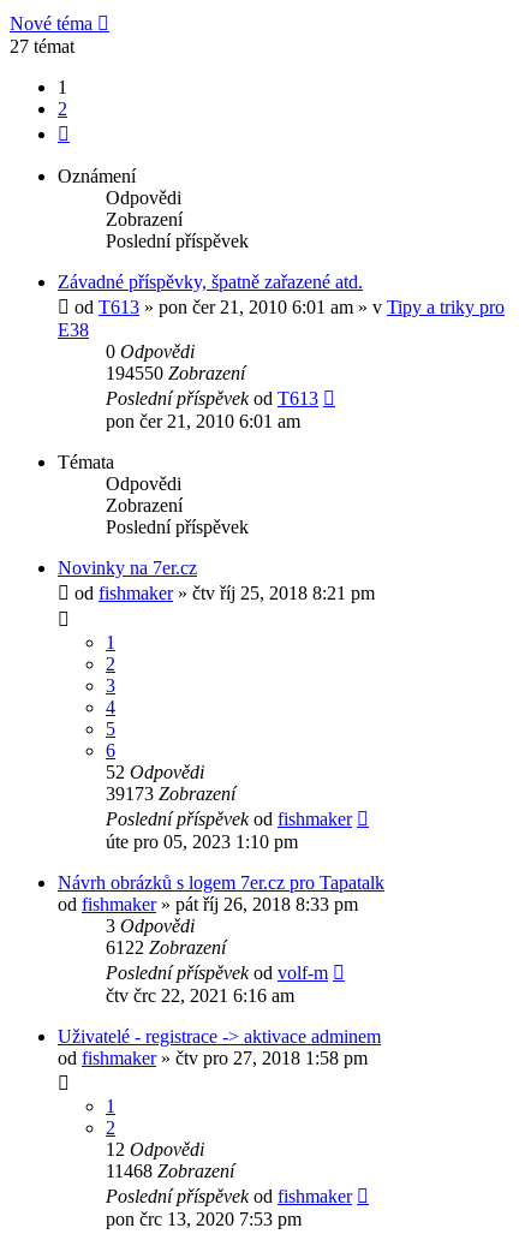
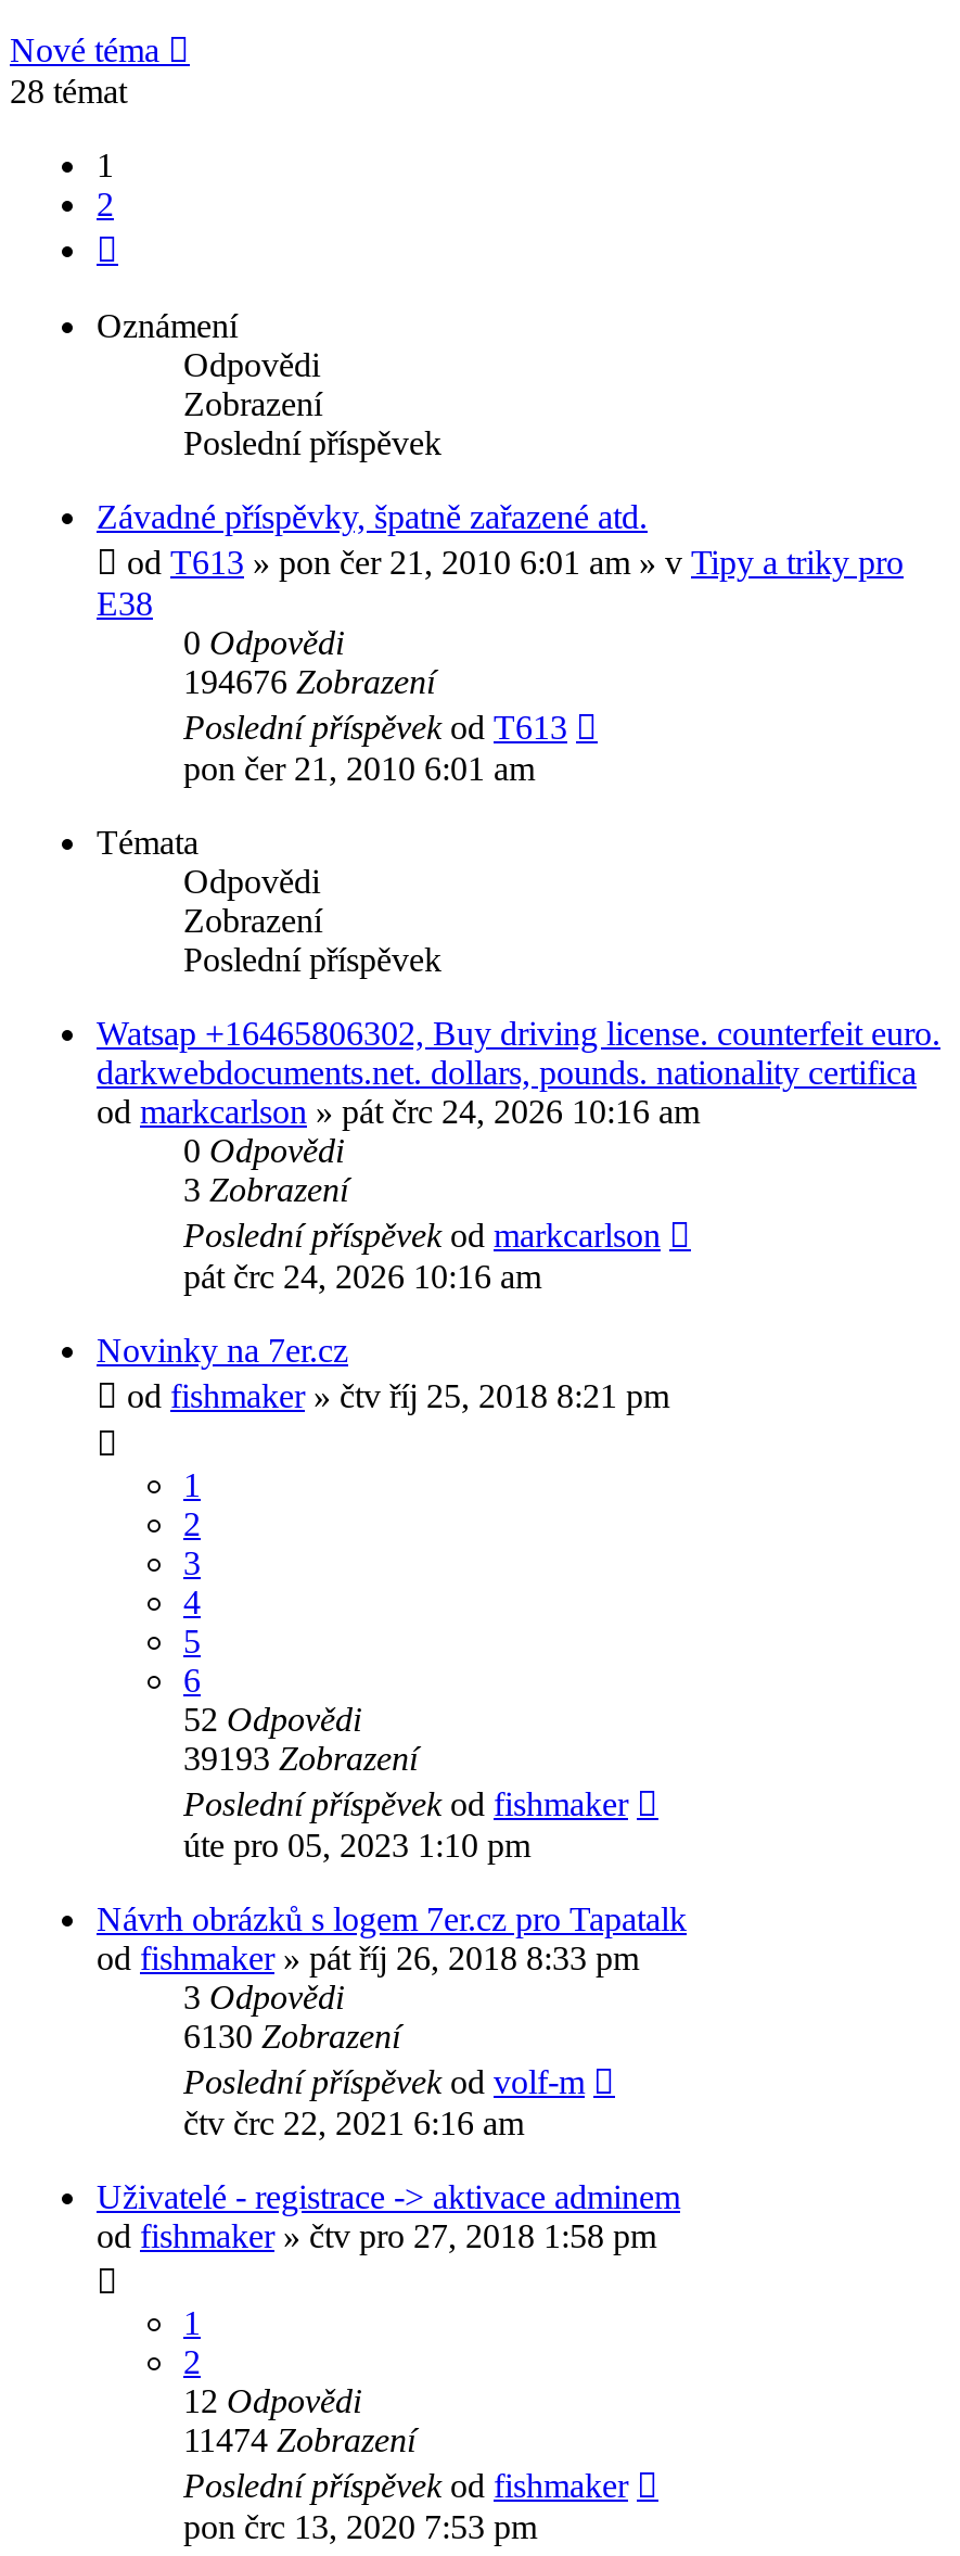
[10,36,74,56] 27 témat -> [10,72,127,109] 28 témat
[106,363,245,383] 194550 Zobrazení -> [183,663,435,700] 194676 Zobrazení
none -> [97,1014,940,1294] Watsap +16465806302, Buy driving license. counterfeit euro. | darkwebdocuments.net. dollars, pounds. nationality certifica | od markcarlson» pát črc 24, 2026 10:16 am | 0 Odpovědi | 3 Zobrazení | Poslední příspěvek od markcarlson | pát črc 24, 2026 10:16 am
[106,783,235,804] 39173Zobrazení -> [183,1739,418,1776] 39193Zobrazení
[106,937,226,957] 6122Zobrazení -> [183,2017,400,2054] 6130Zobrazení
[106,1160,234,1181] 11468Zobrazení -> [183,2421,415,2458] 11474Zobrazení

